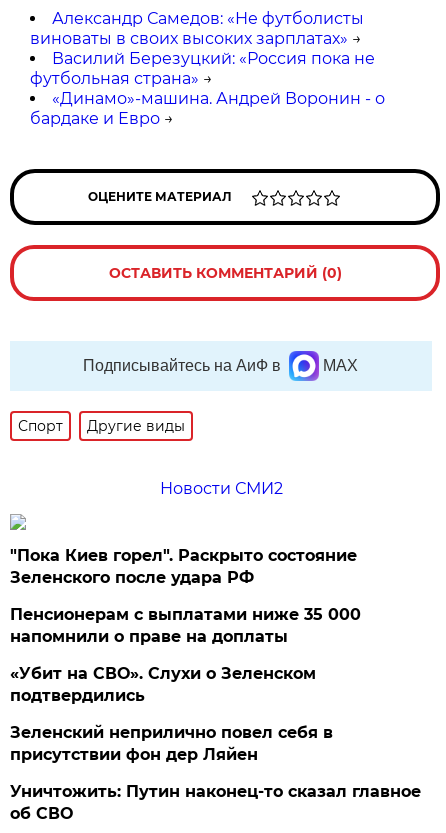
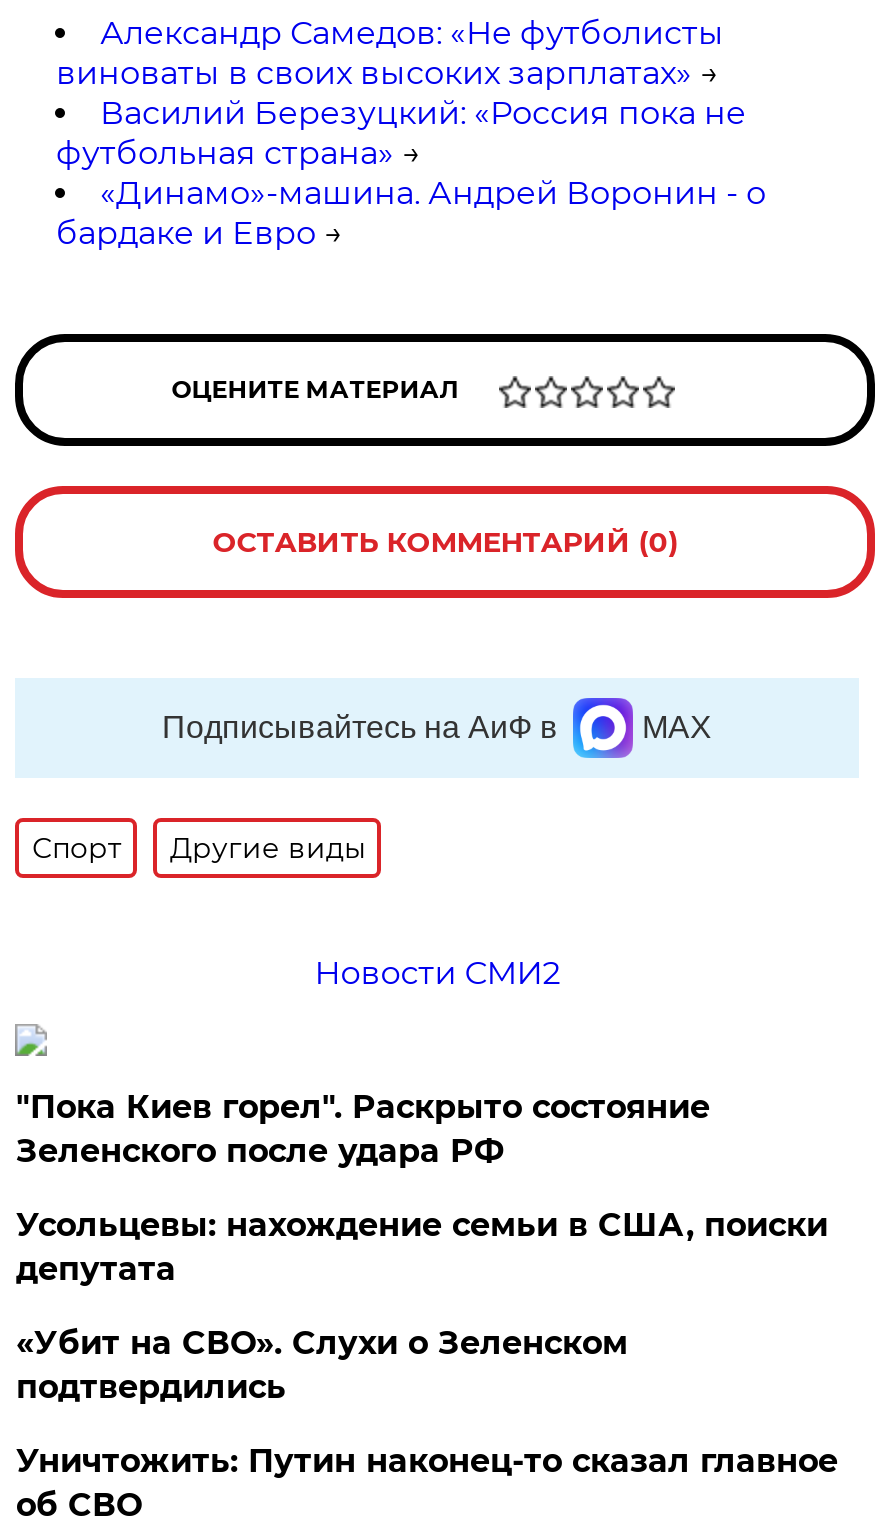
[10,605,361,646] Пенсионерам с выплатами ниже 35 000 | напомнили о праве на доплаты -> [16,1206,828,1288] Усольцевы: нахождение семьи в США, поиски | депутата
[10,723,333,764] Зеленский неприлично повел cебя в | присутствии фон дер Ляйен -> none

